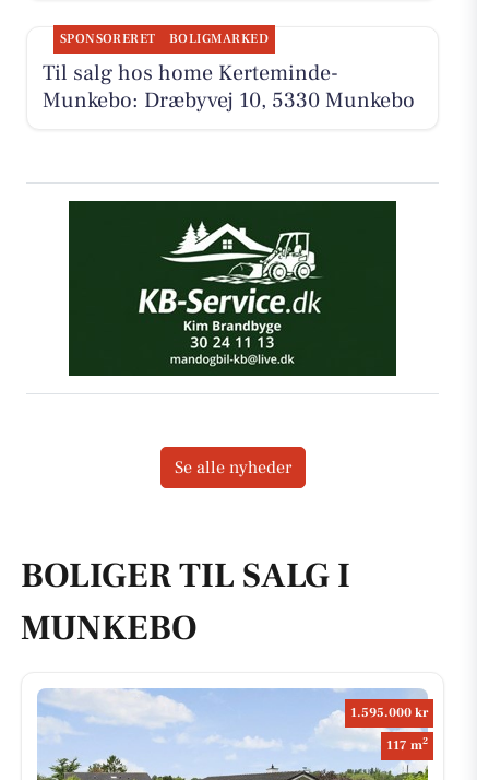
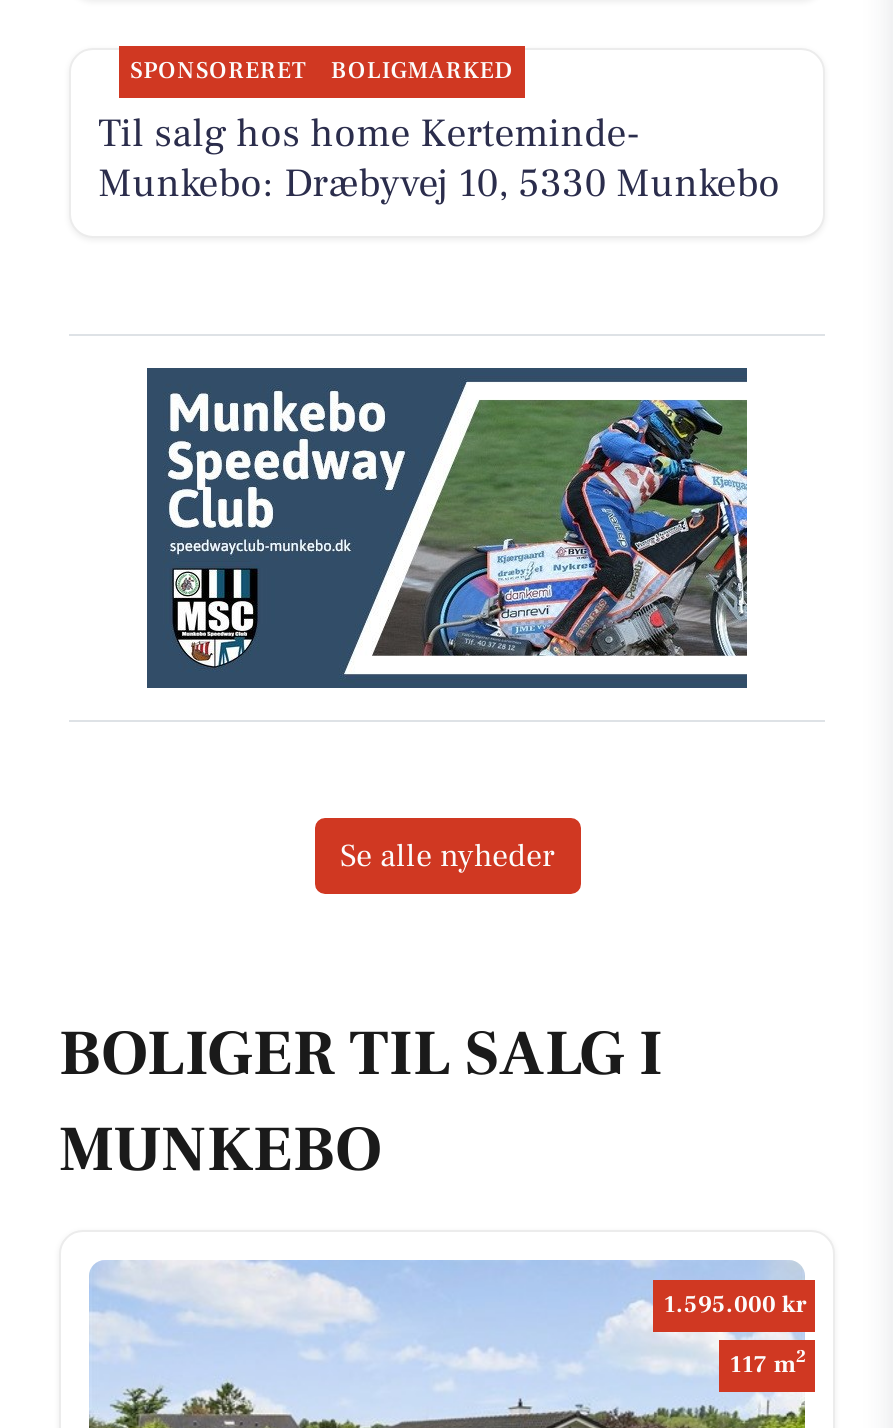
[69,201,397,376] [image] -> [147,368,749,688] [image]

